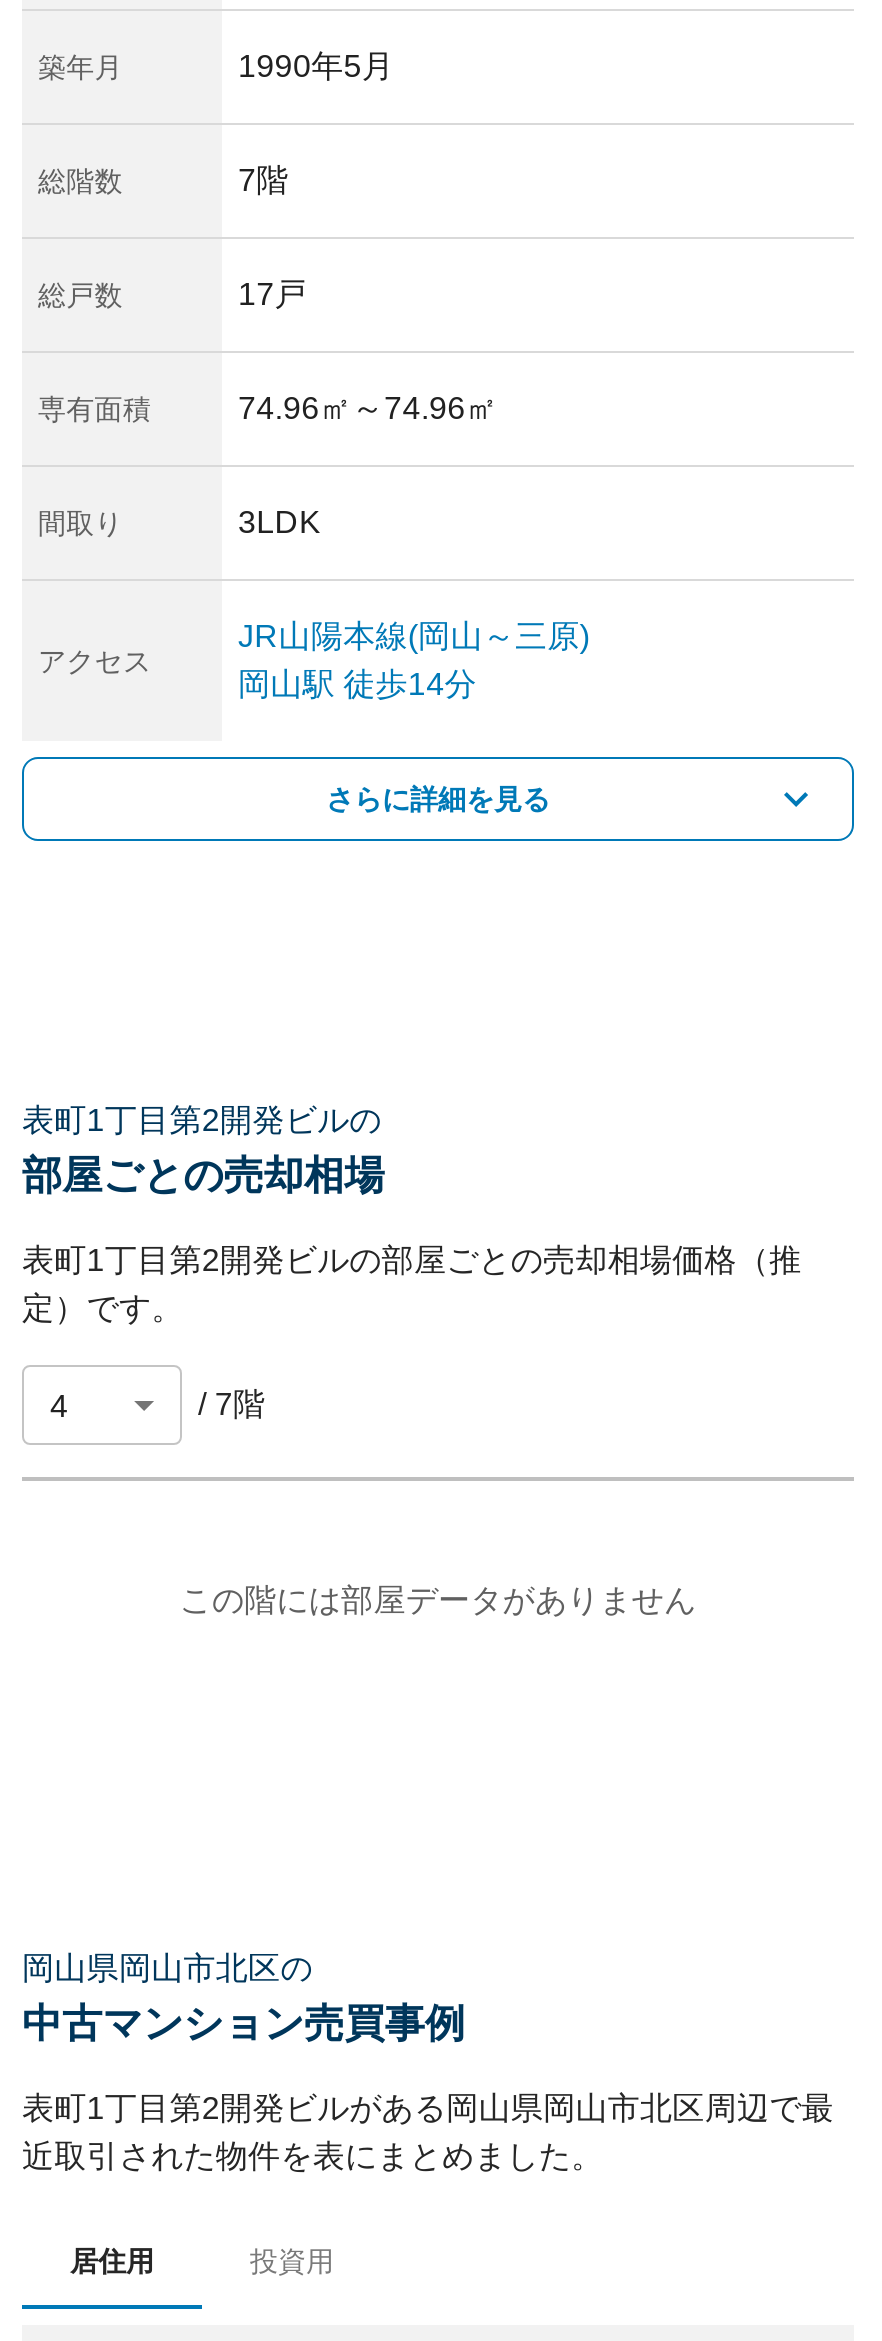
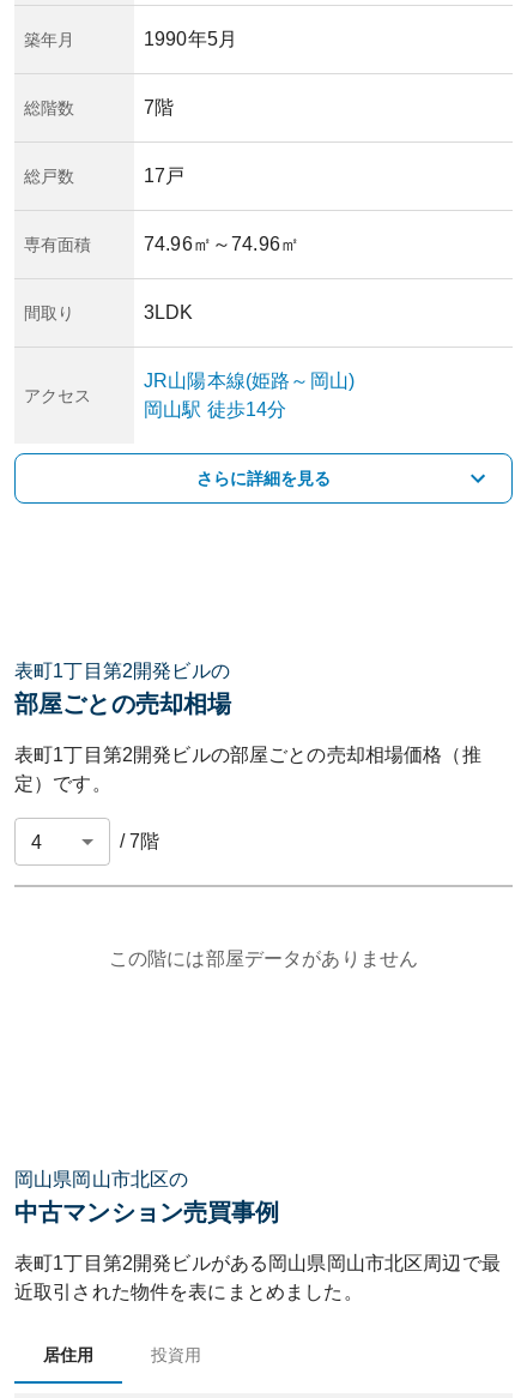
[238,619,590,653] JR山陽本線(岡山～三原) -> [144,370,355,391] JR山陽本線(姫路～岡山)

